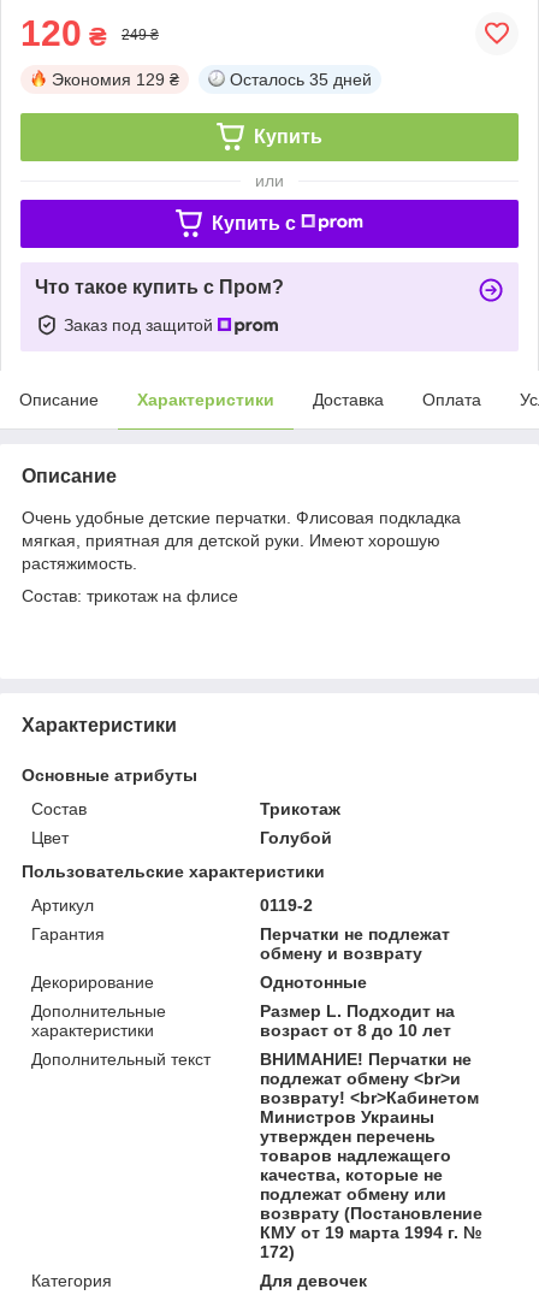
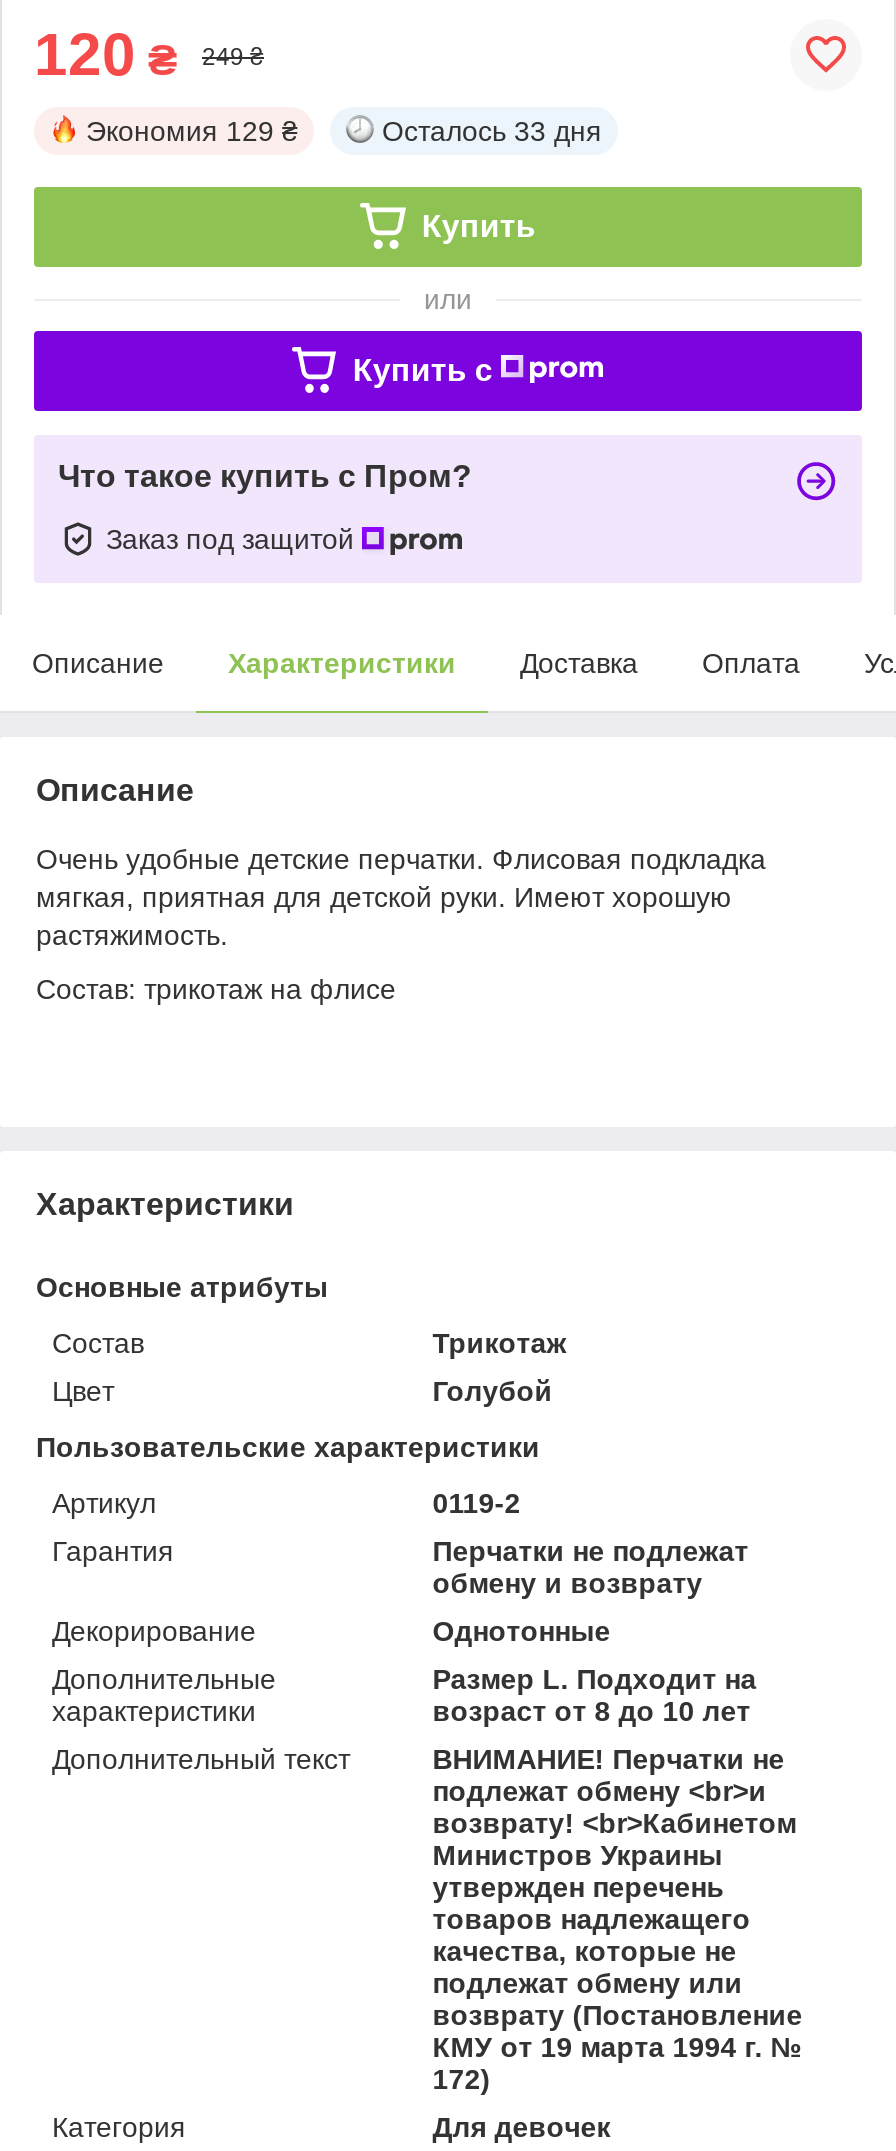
[230,70,372,89] Осталось 35 дней -> [382,115,602,147] Осталось 33 дня

